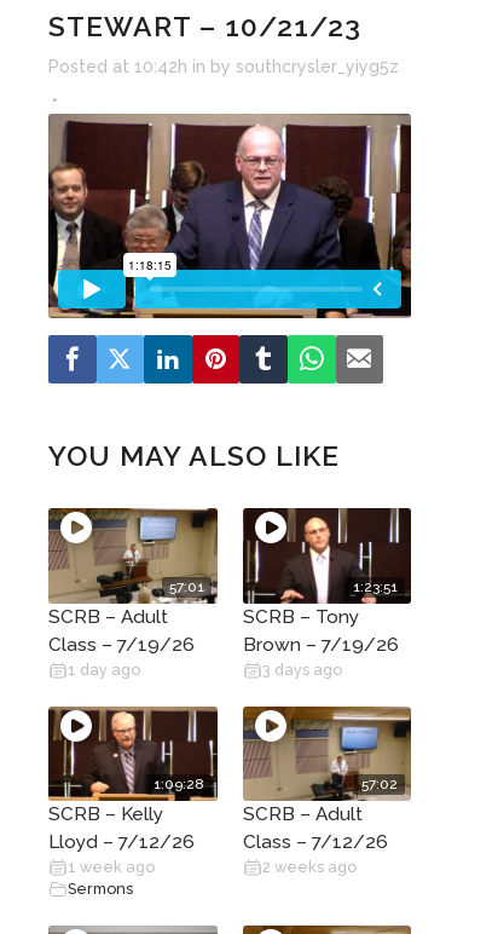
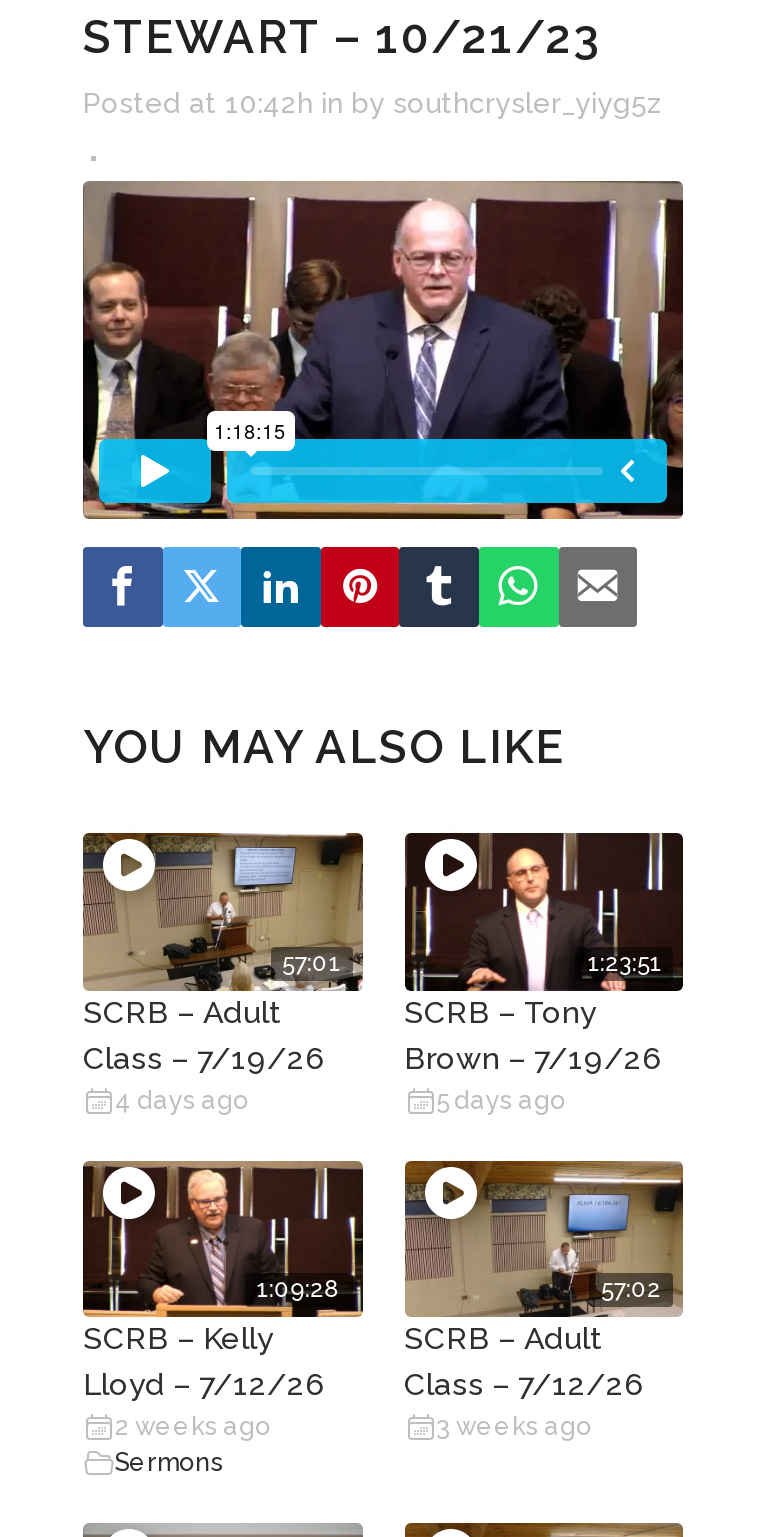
[68,660,140,678] 1 day ago -> [115,1085,249,1115] 4 days ago
[262,660,341,678] 3 days ago -> [436,1085,566,1115] 5 days ago
[68,858,155,876] 1 week ago -> [115,1412,271,1442] 2 weeks ago
[262,858,356,876] 2 weeks ago -> [436,1412,592,1442] 3 weeks ago

